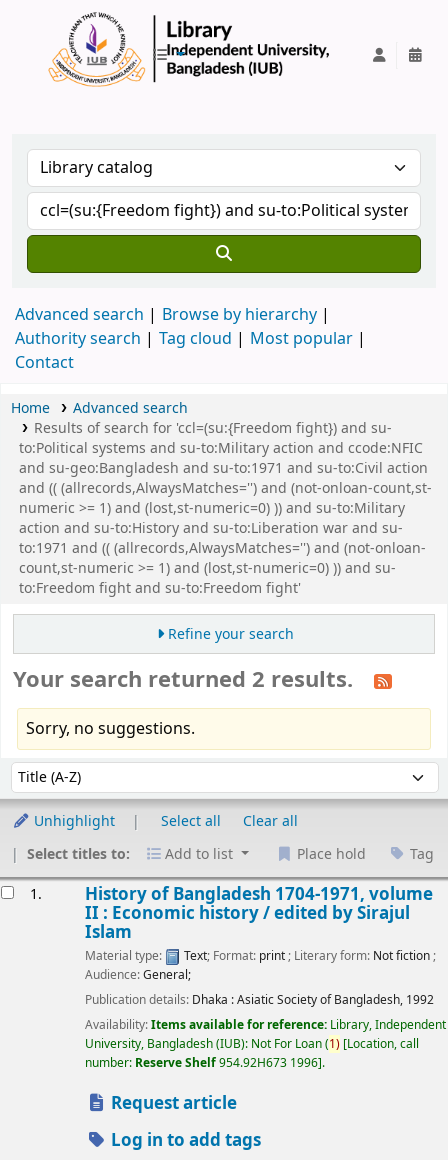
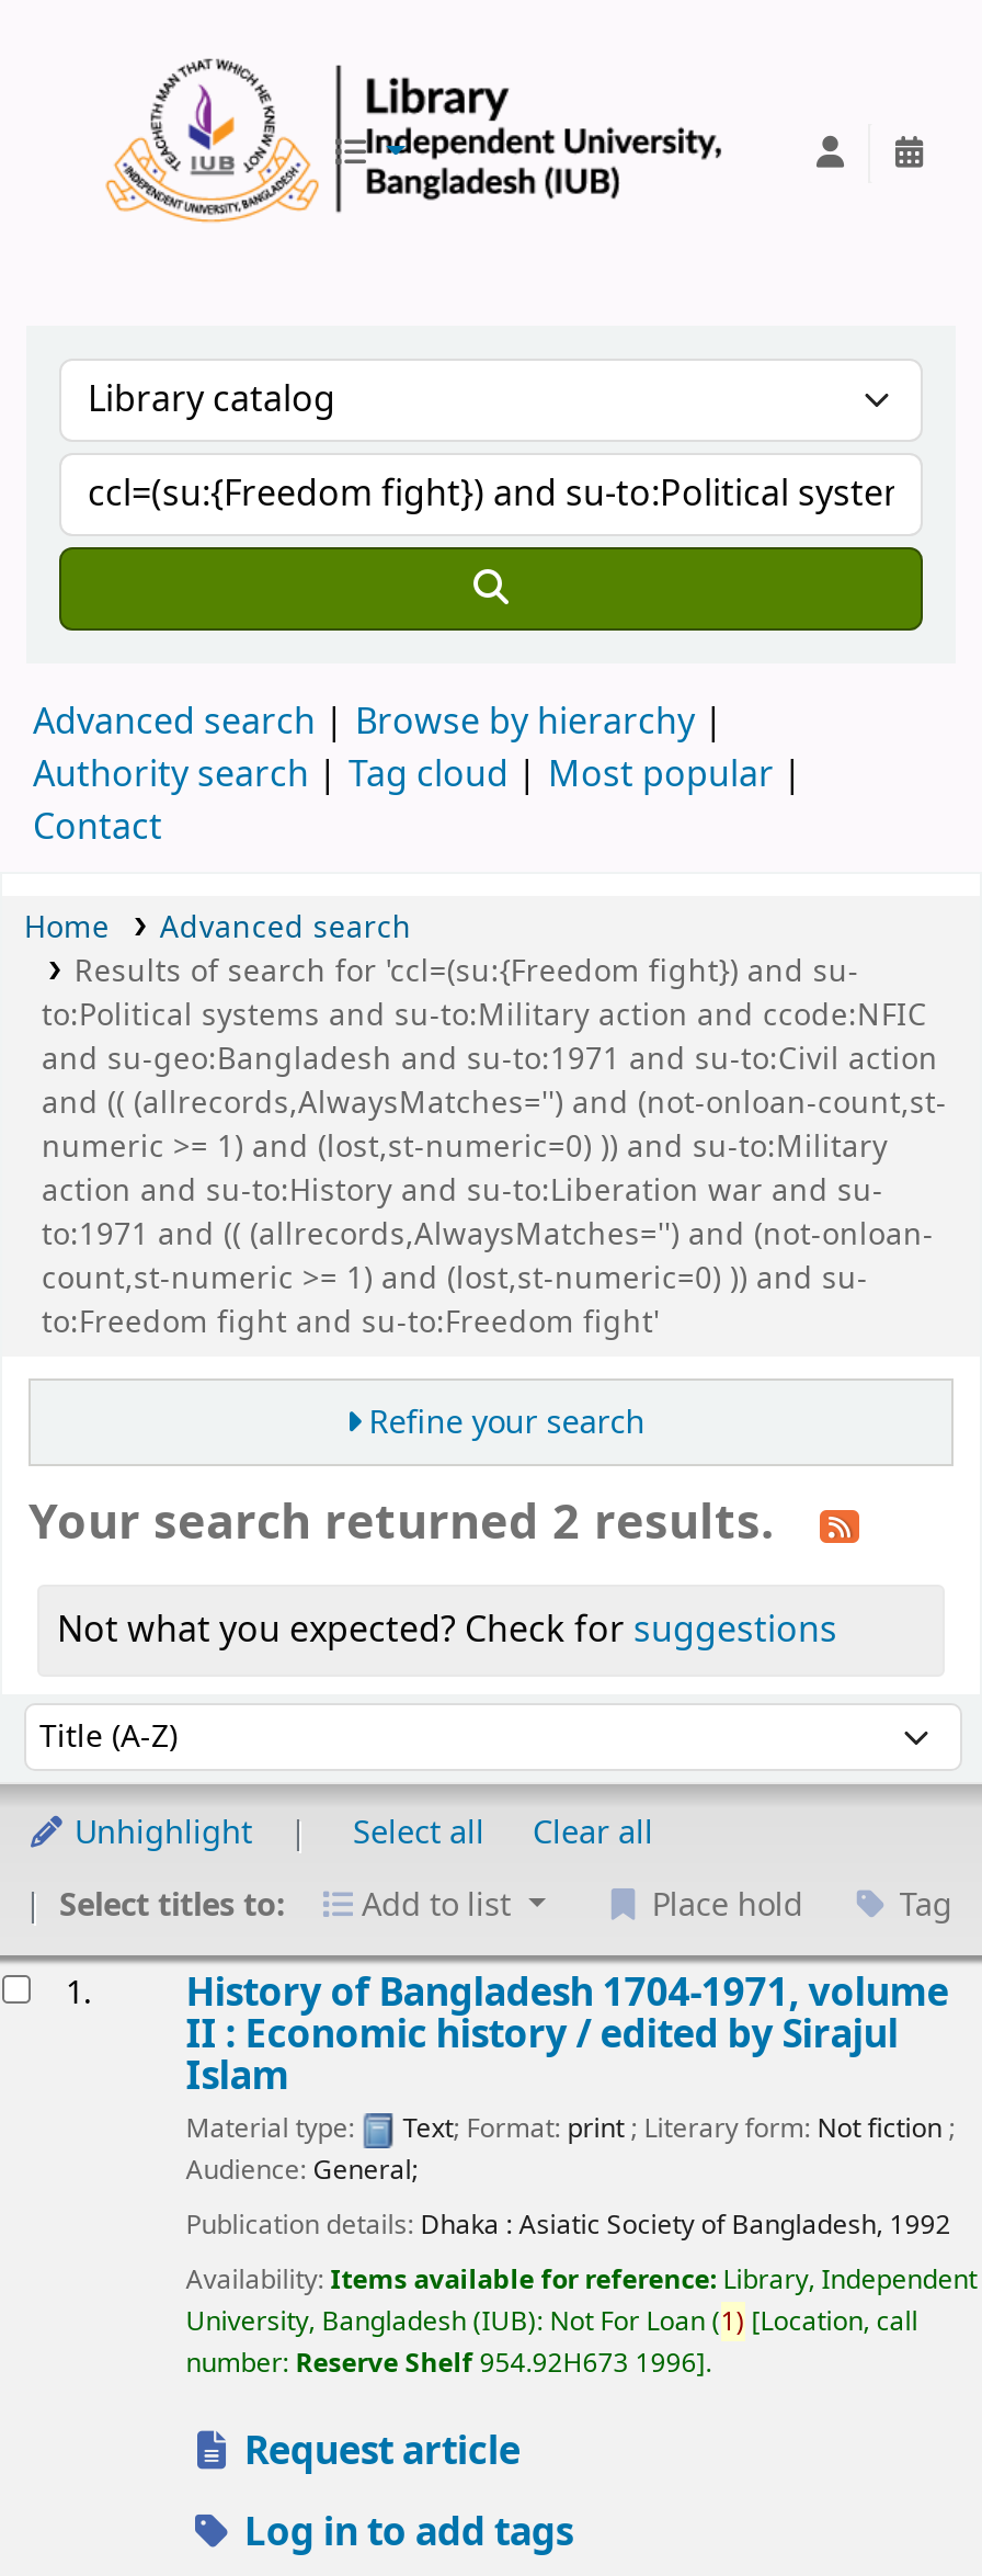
[26,717,195,741] Sorry, no suggestions. -> [57,1605,837,1657] Not what you expected? Check for suggestions

